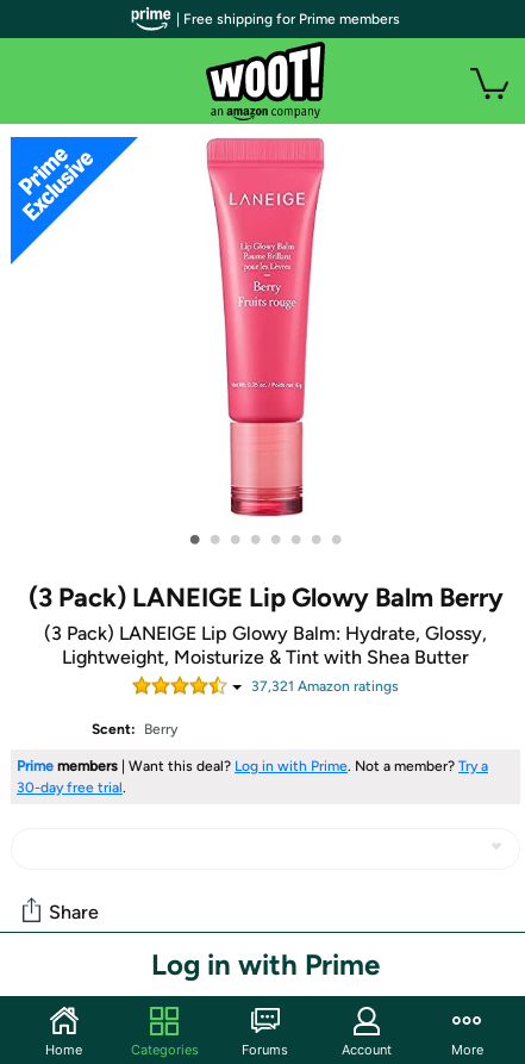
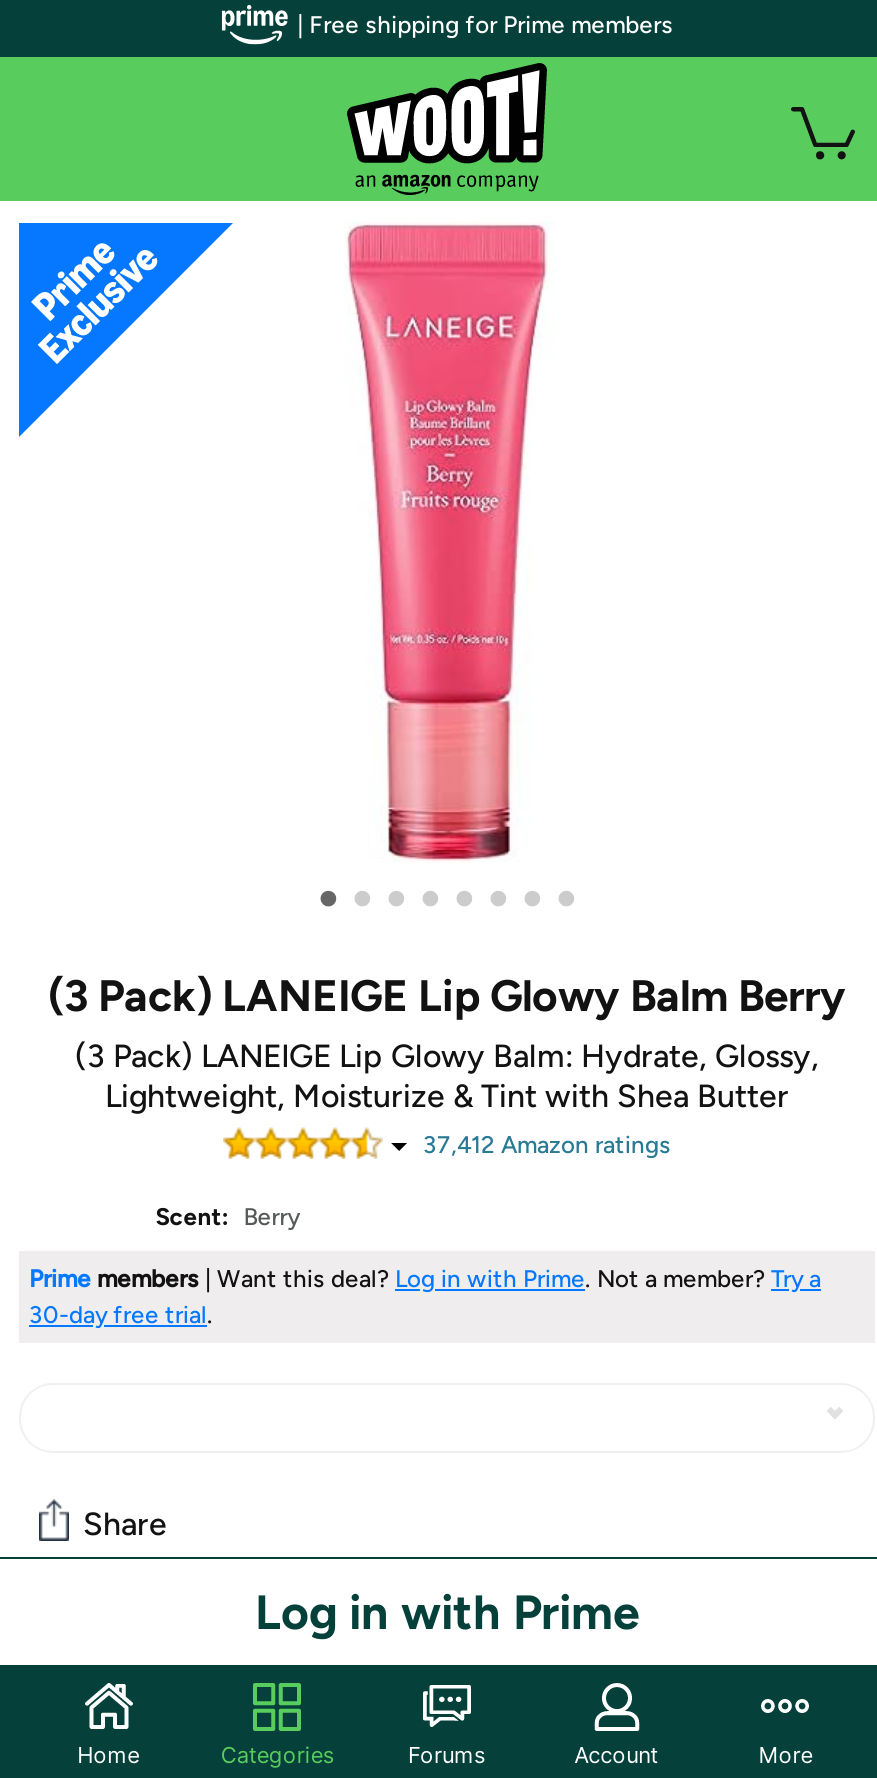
[251,678,399,695] 37,321 Amazon ratings -> [423,1131,671,1159] 37,412 Amazon ratings

